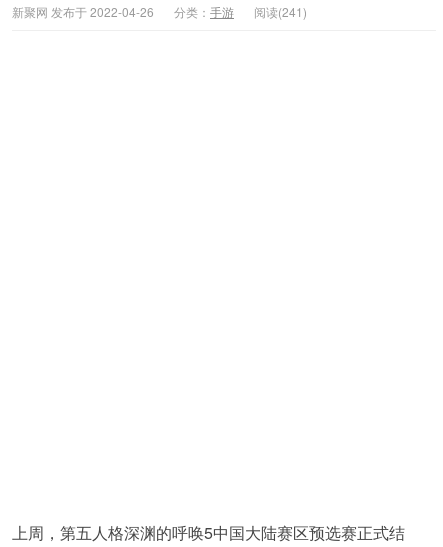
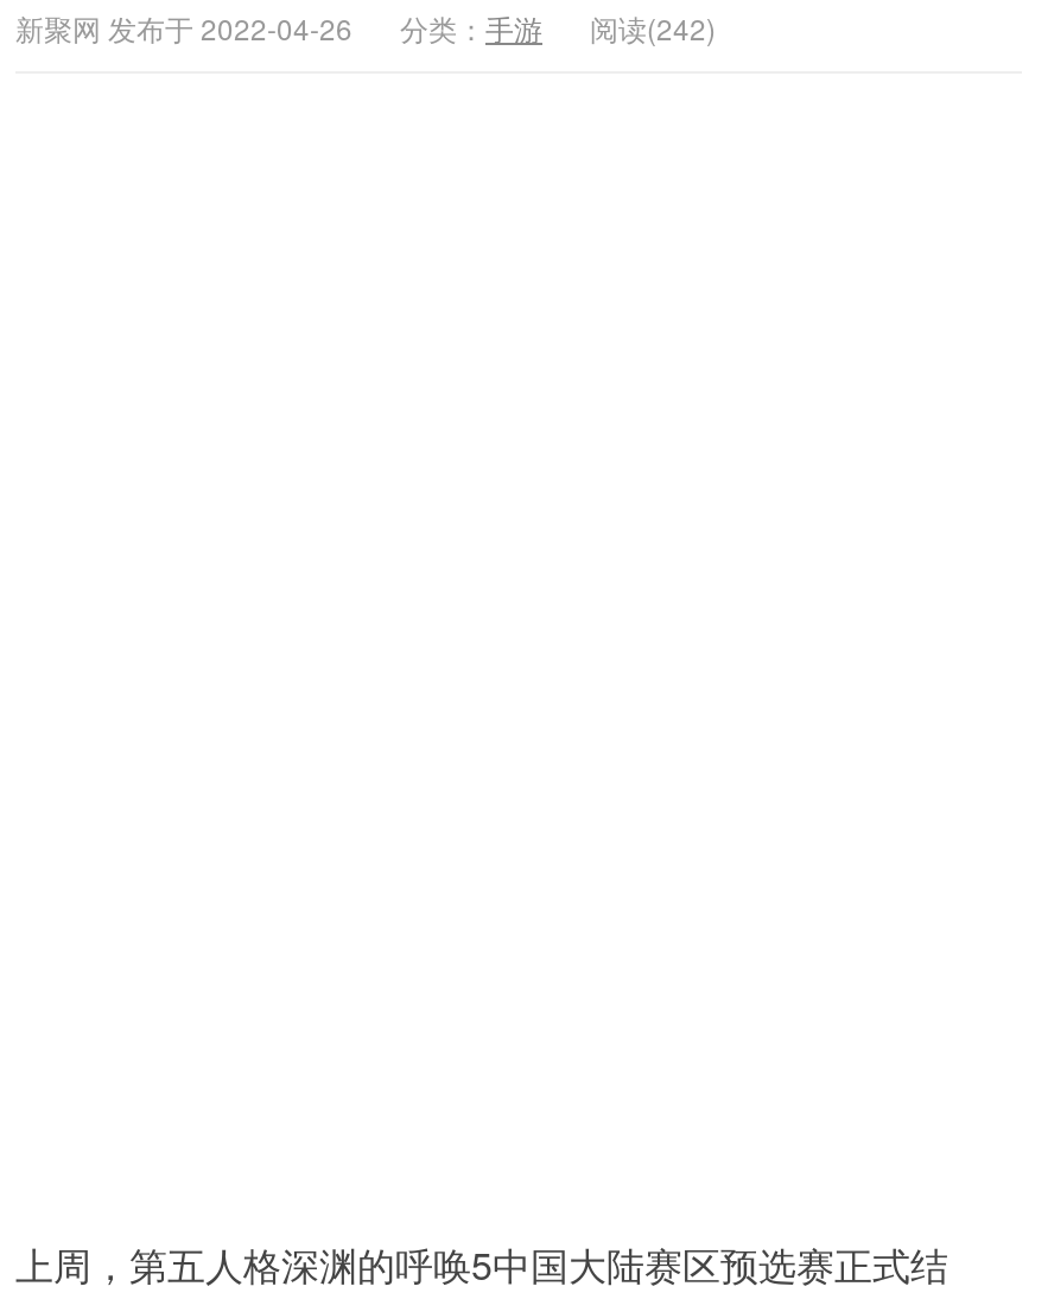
[254,3,307,20] 阅读(241) -> [590,7,716,47] 阅读(242)

